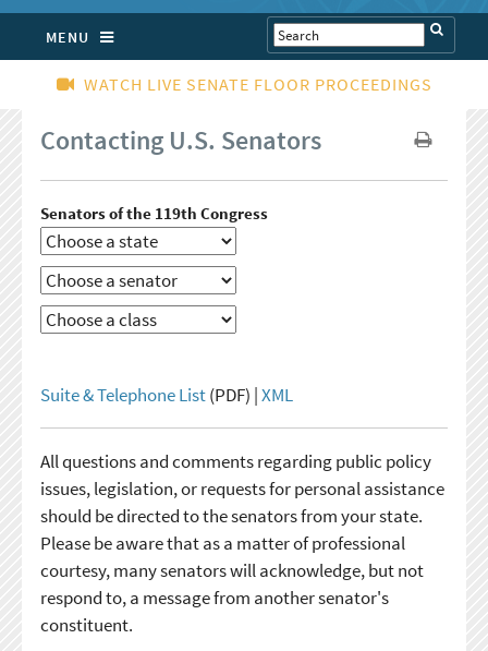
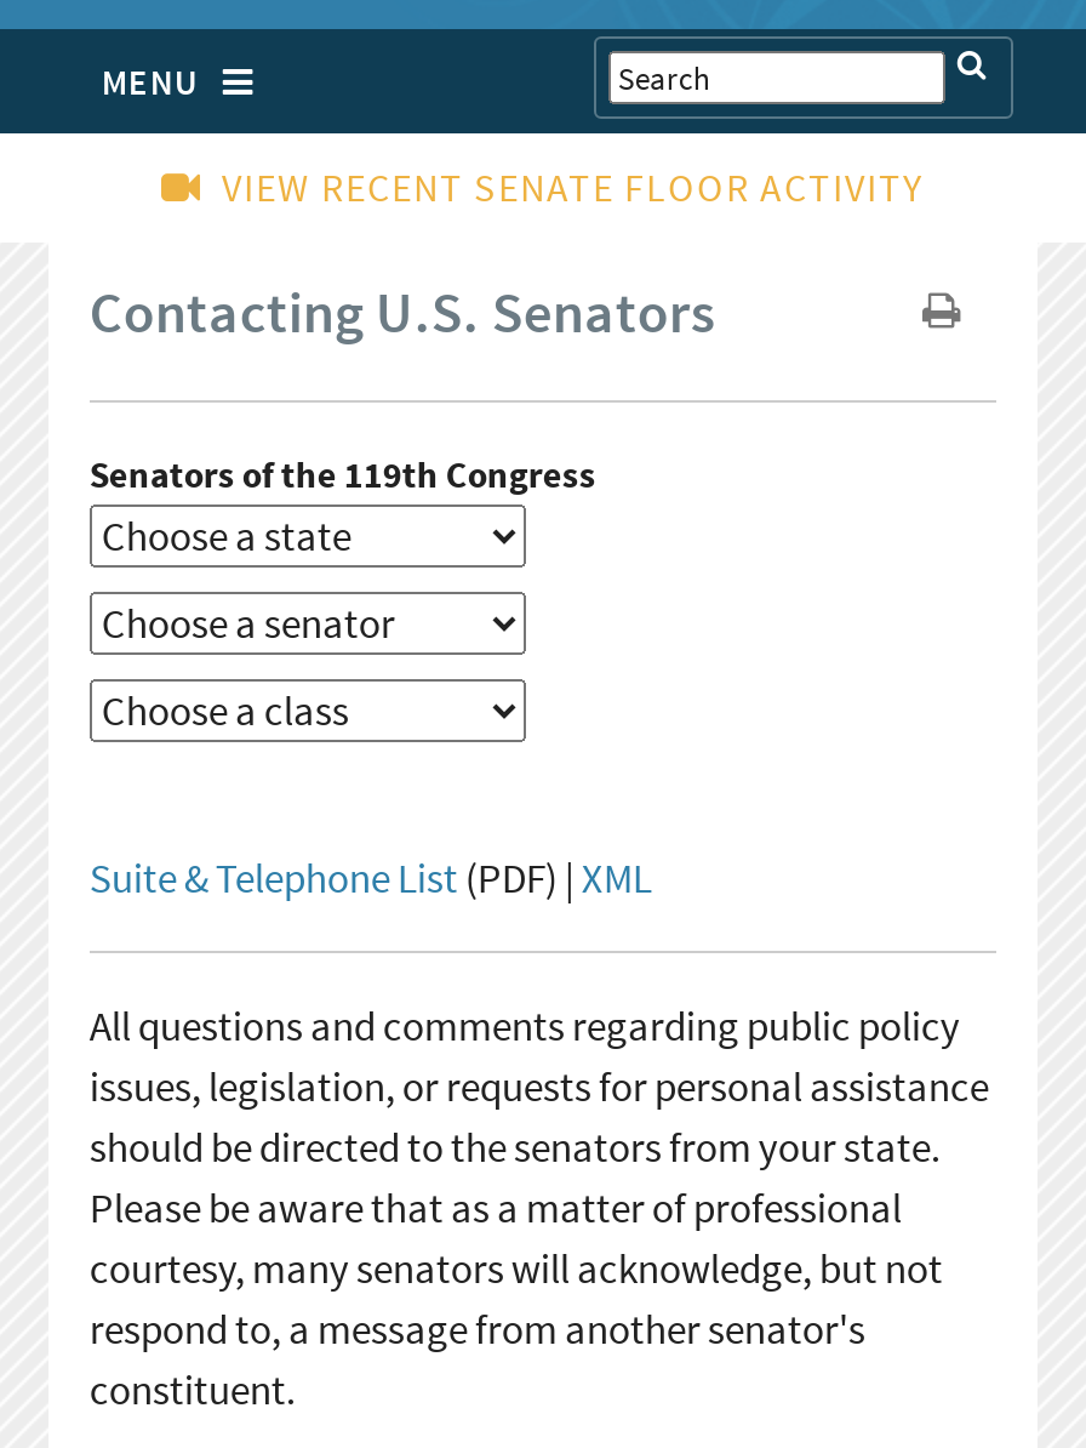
[83,73,432,95] WATCH LIVE SENATE FLOOR PROCEEDINGS -> [222,163,925,211] VIEW RECENT SENATE FLOOR ACTIVITY

